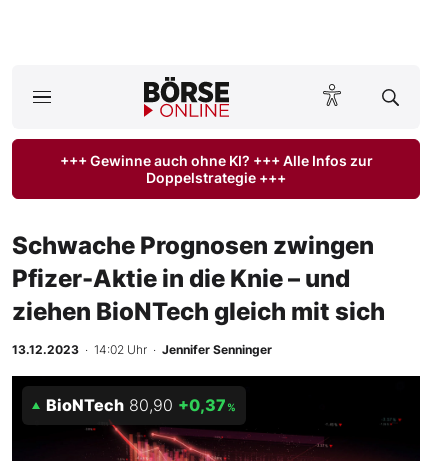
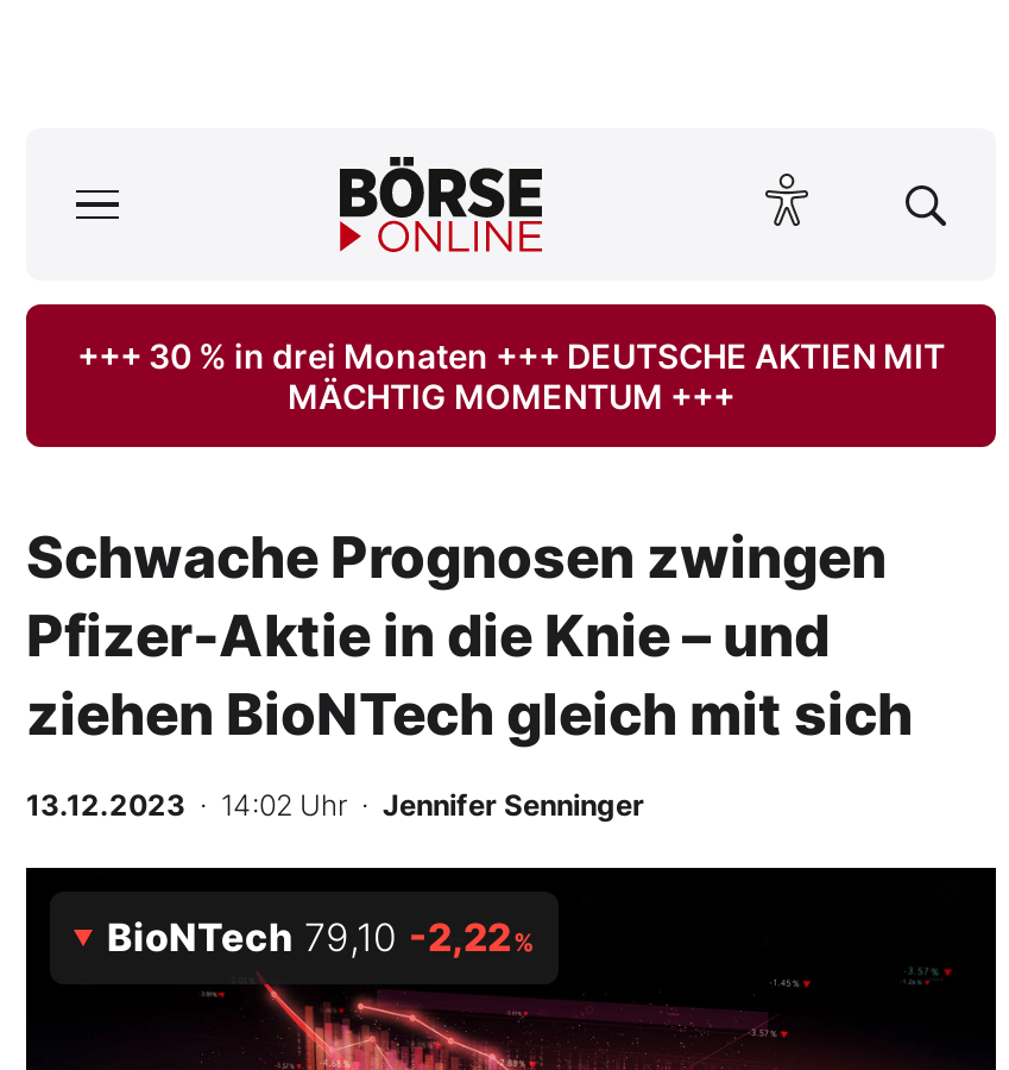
[59,152,372,186] +++ Gewinne auch ohne KI? +++ Alle Infos zur | Doppelstrategie +++ -> [77,335,945,416] +++ 30 % in drei Monaten +++ DEUTSCHE AKTIEN MIT | MÄCHTIG MOMENTUM +++
[46,395,236,415] BioNTech 80,90 +0,37% -> [107,913,535,961] BioNTech 79,10 -2,22%

